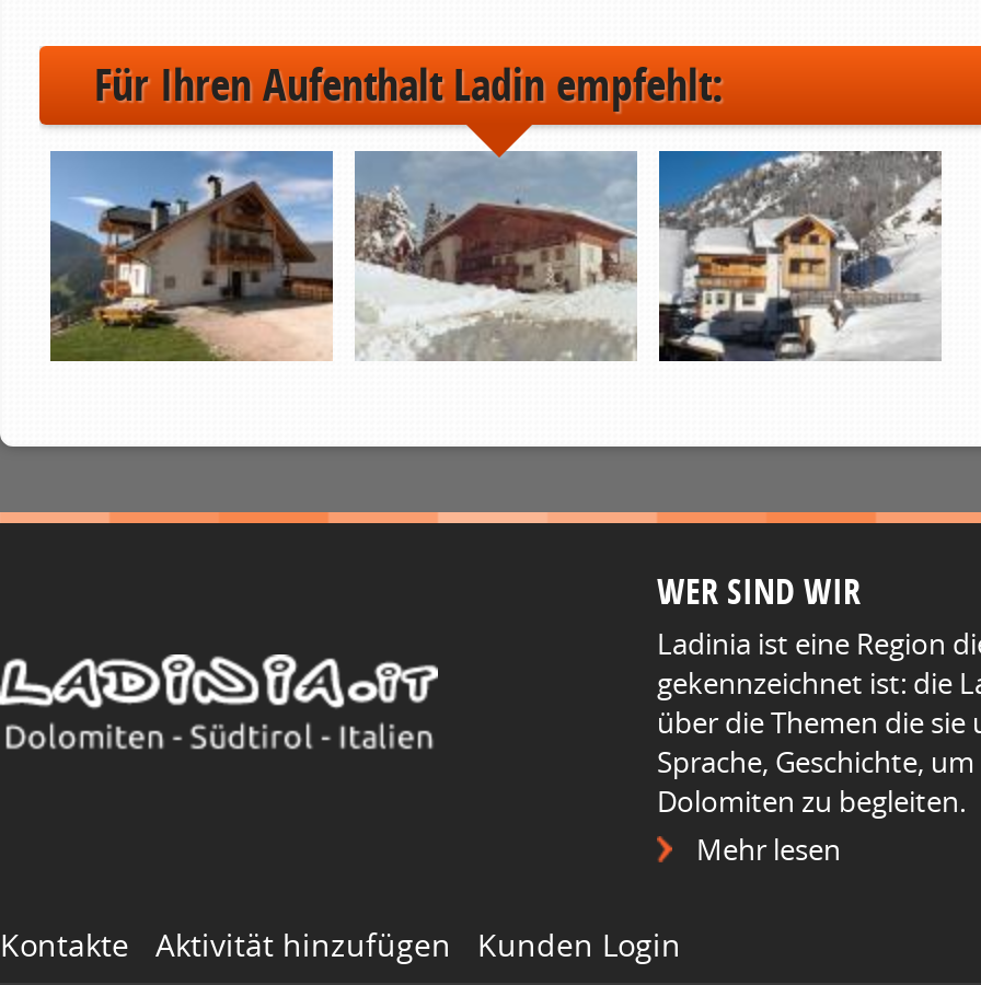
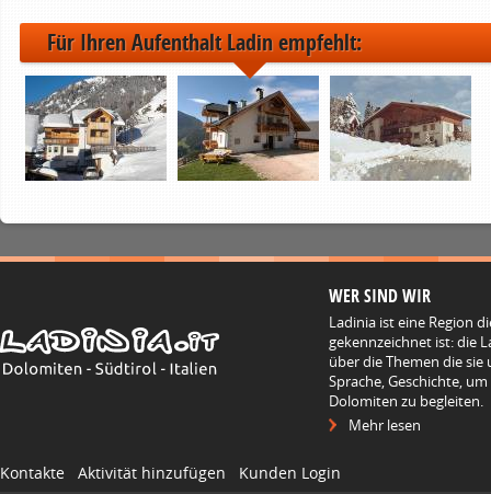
[48,151,335,363] [image] -> [25,74,168,181] [image]
[353,151,637,361] [image] -> [176,76,320,182] [image]
[657,149,942,363] [image] -> [330,76,471,181] [image]

